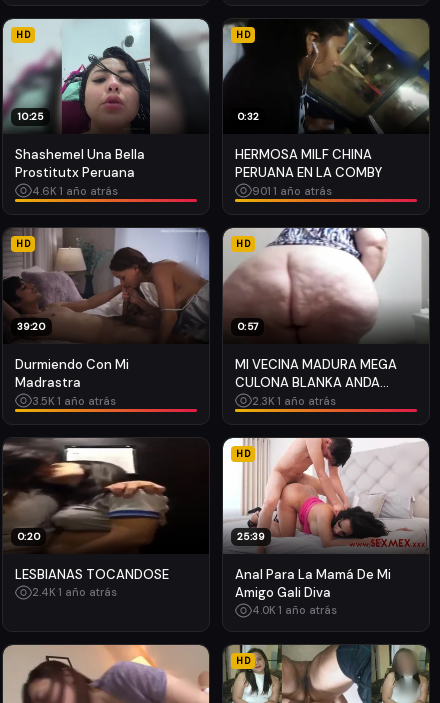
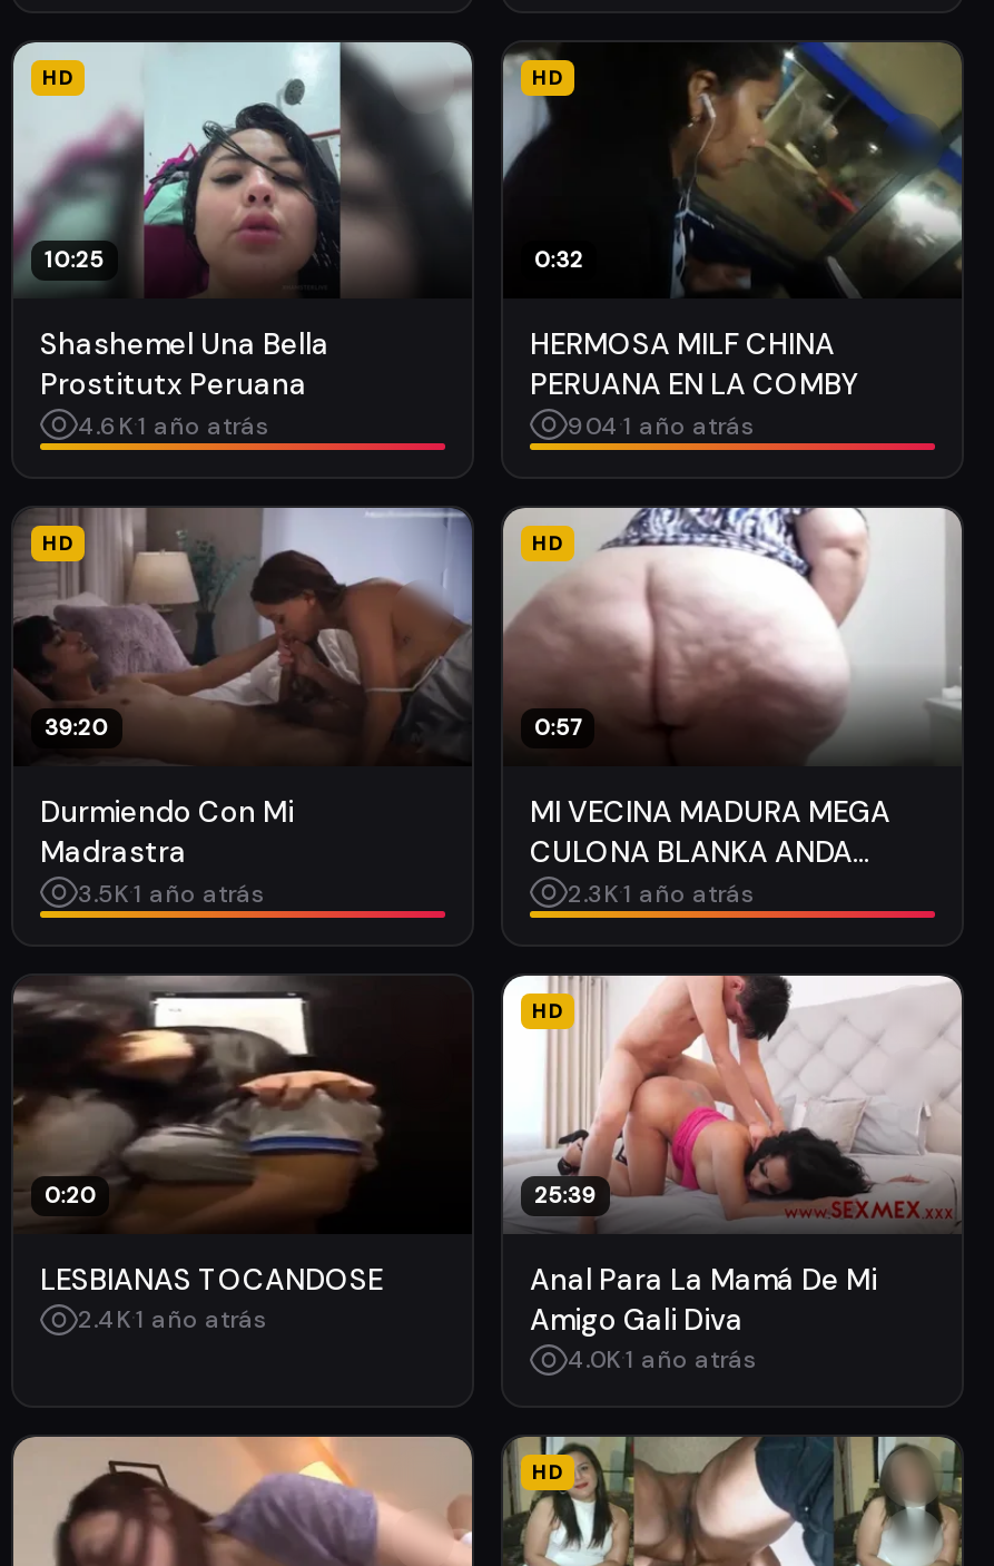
[252,184,332,198] 901 1 año atrás -> [568,409,755,441] 904 1 año atrás

